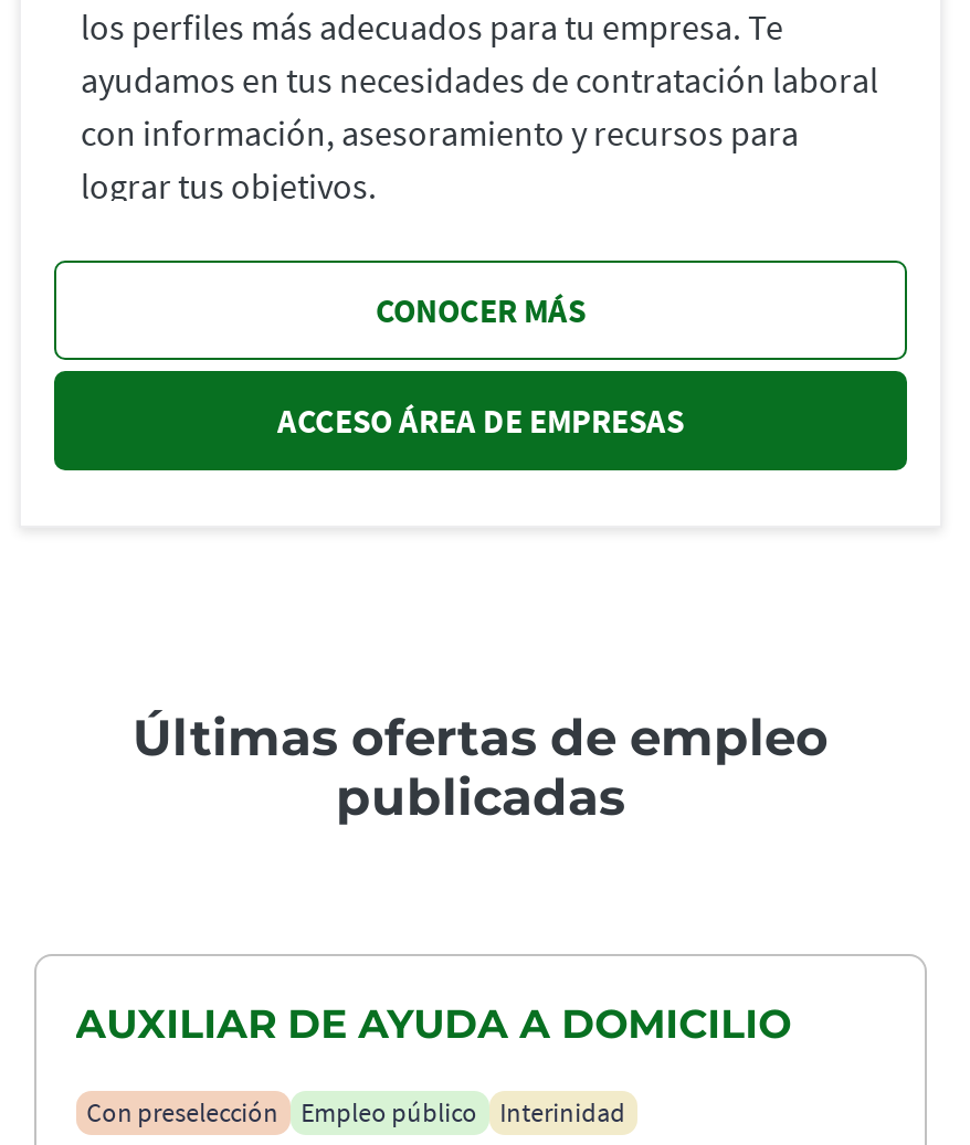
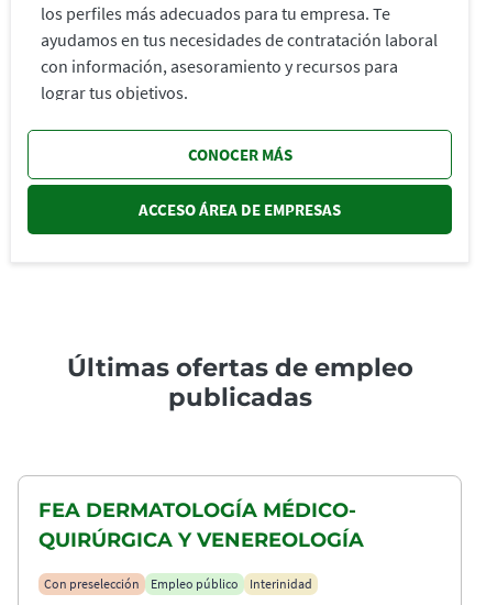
[75,999,791,1048] AUXILIAR DE AYUDA A DOMICILIO -> [38,498,364,552] FEA DERMATOLOGÍA MÉDICO- | QUIRÚRGICA Y VENEREOLOGÍA

